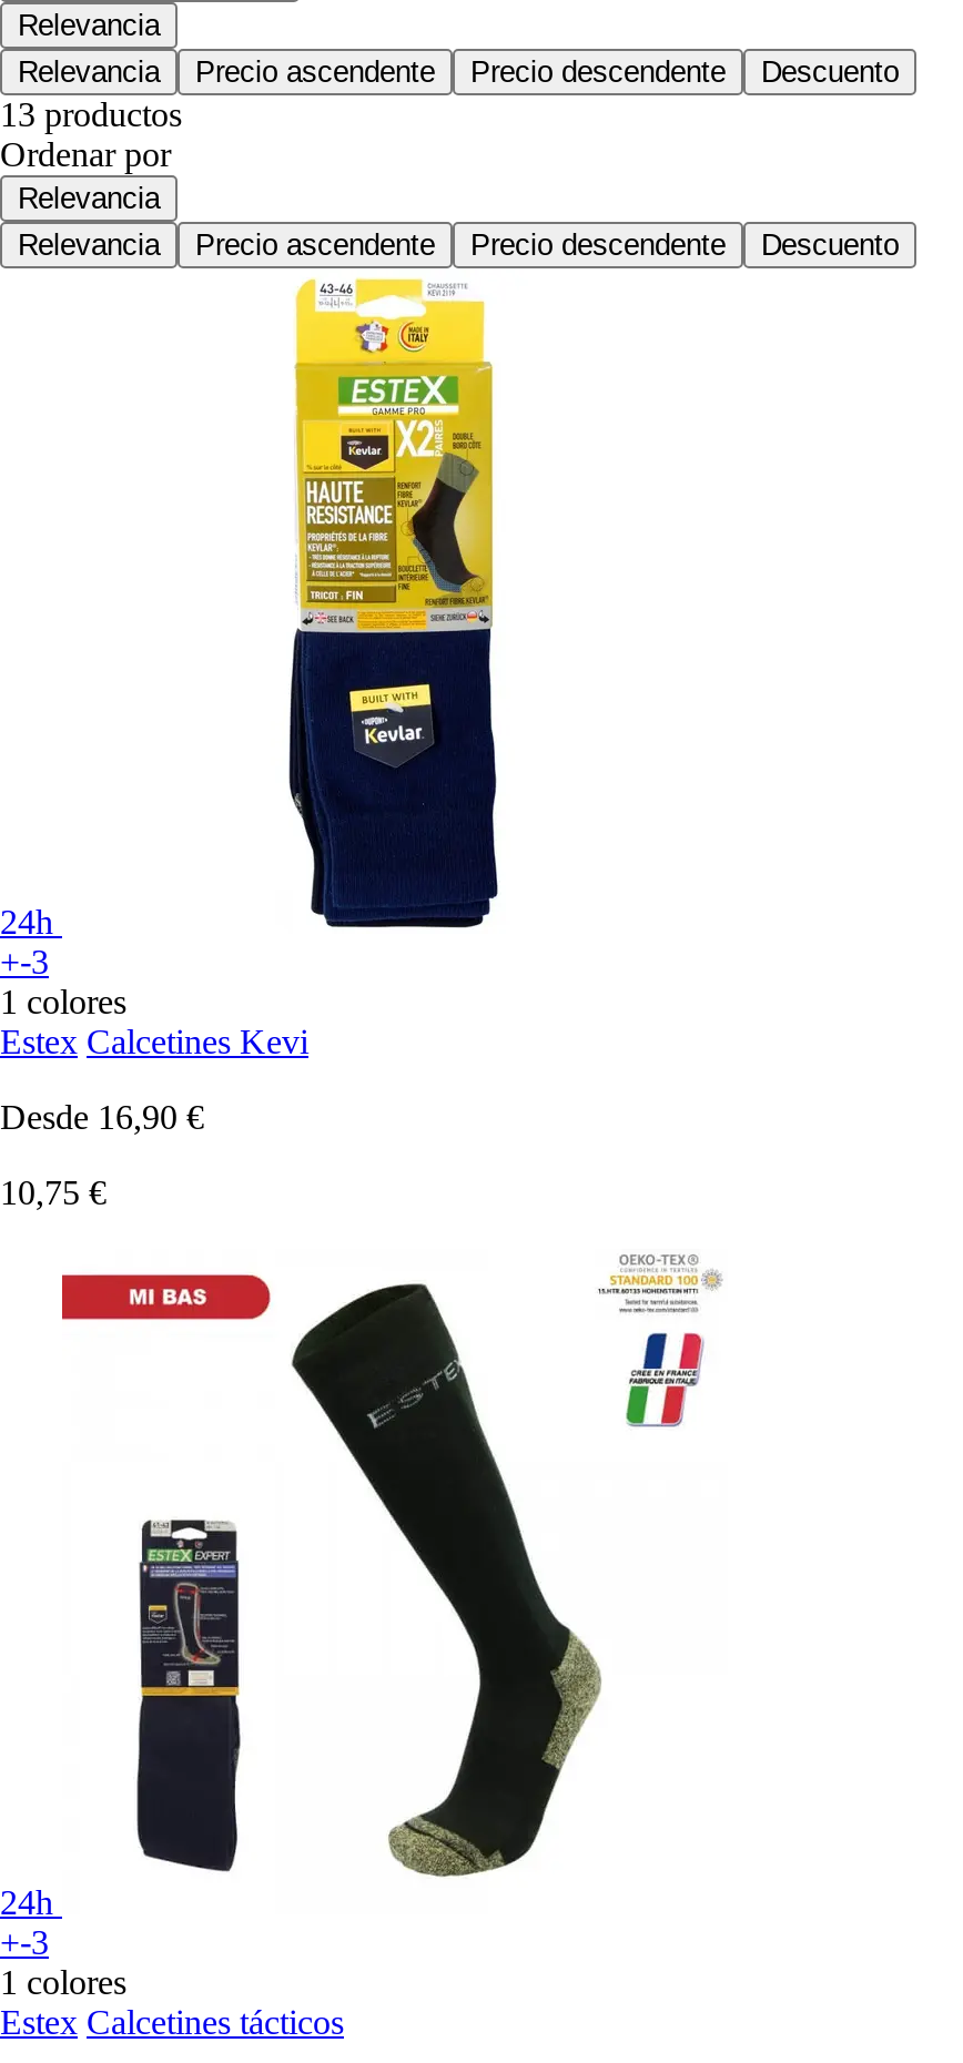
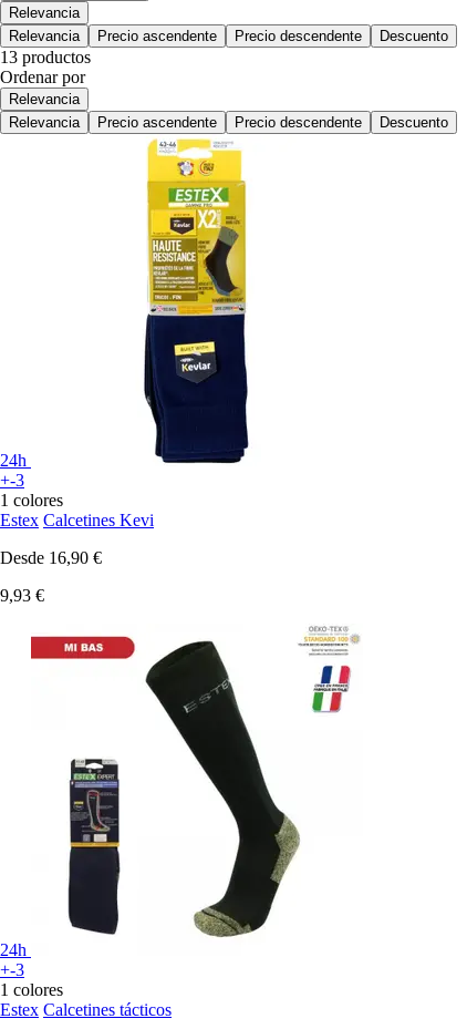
[0,1173,107,1211] 10,75 € -> [0,586,44,605] 9,93 €

